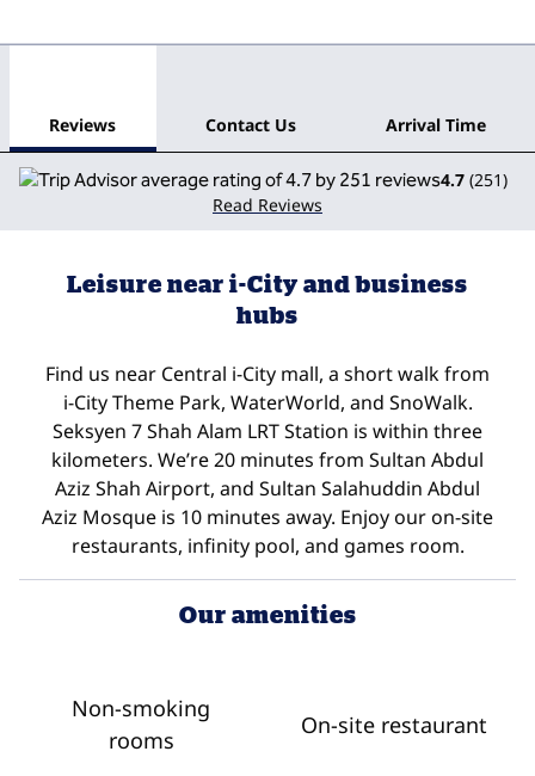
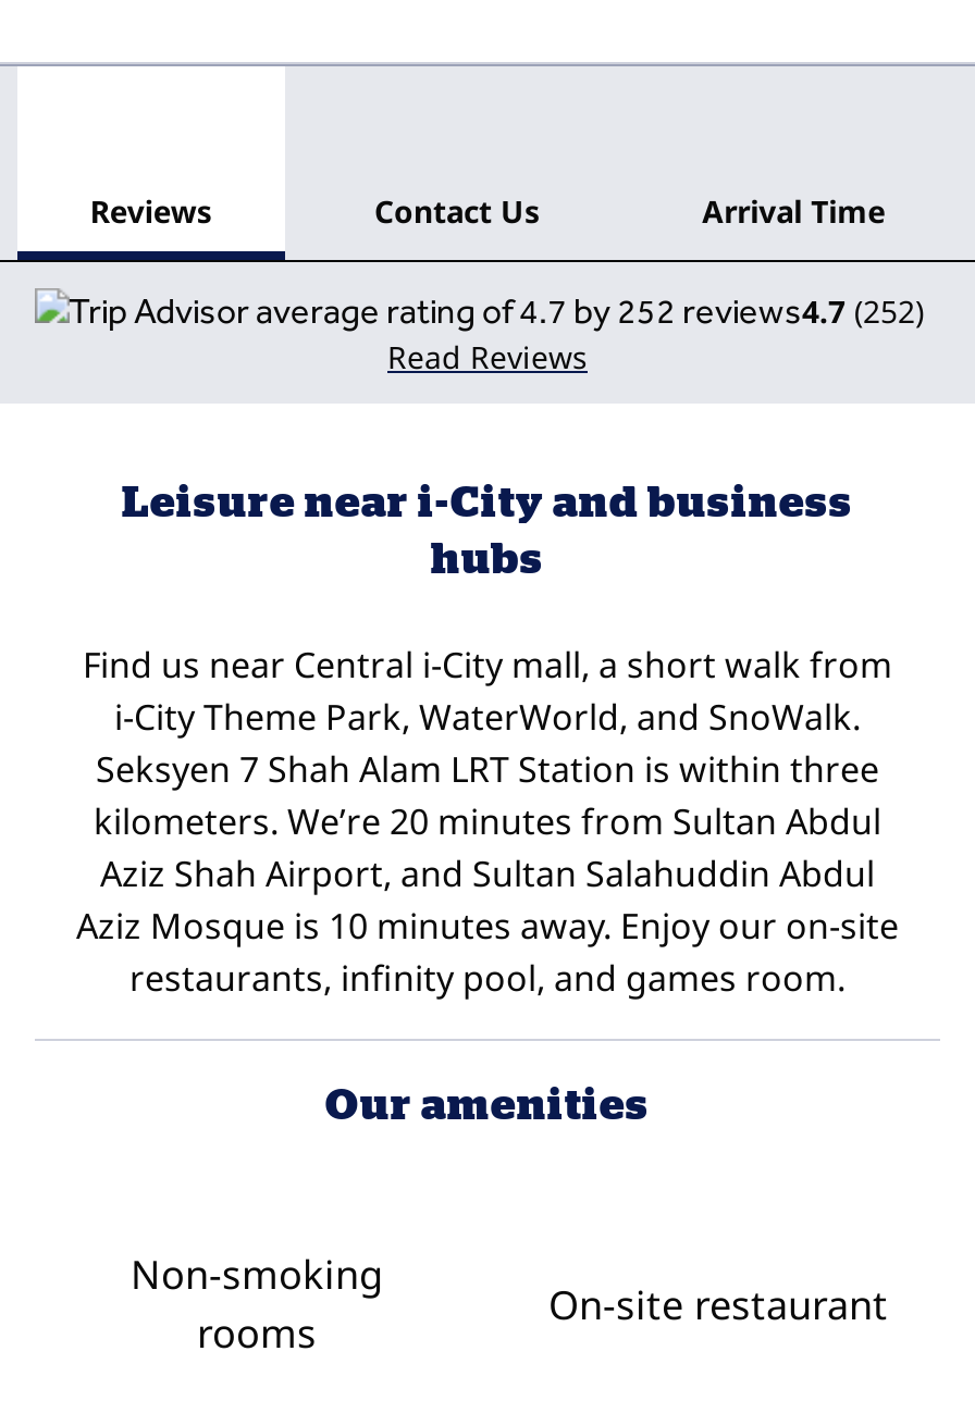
[440,168,507,191] 4.7 (251) -> [802,290,924,332] 4.7 (252)

